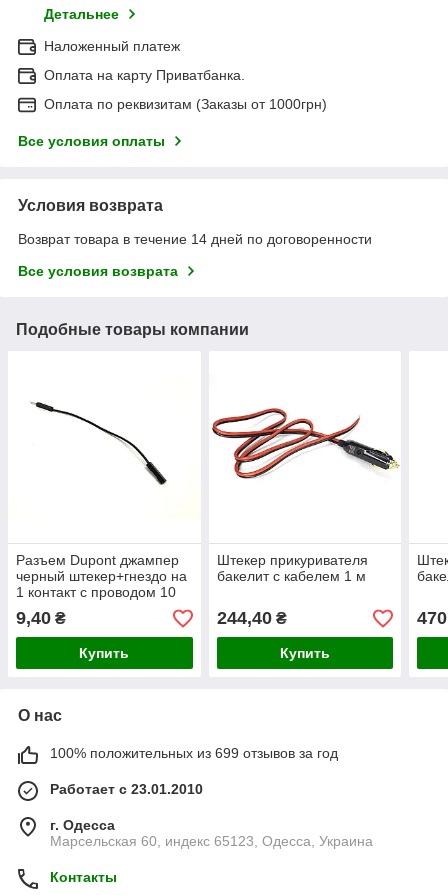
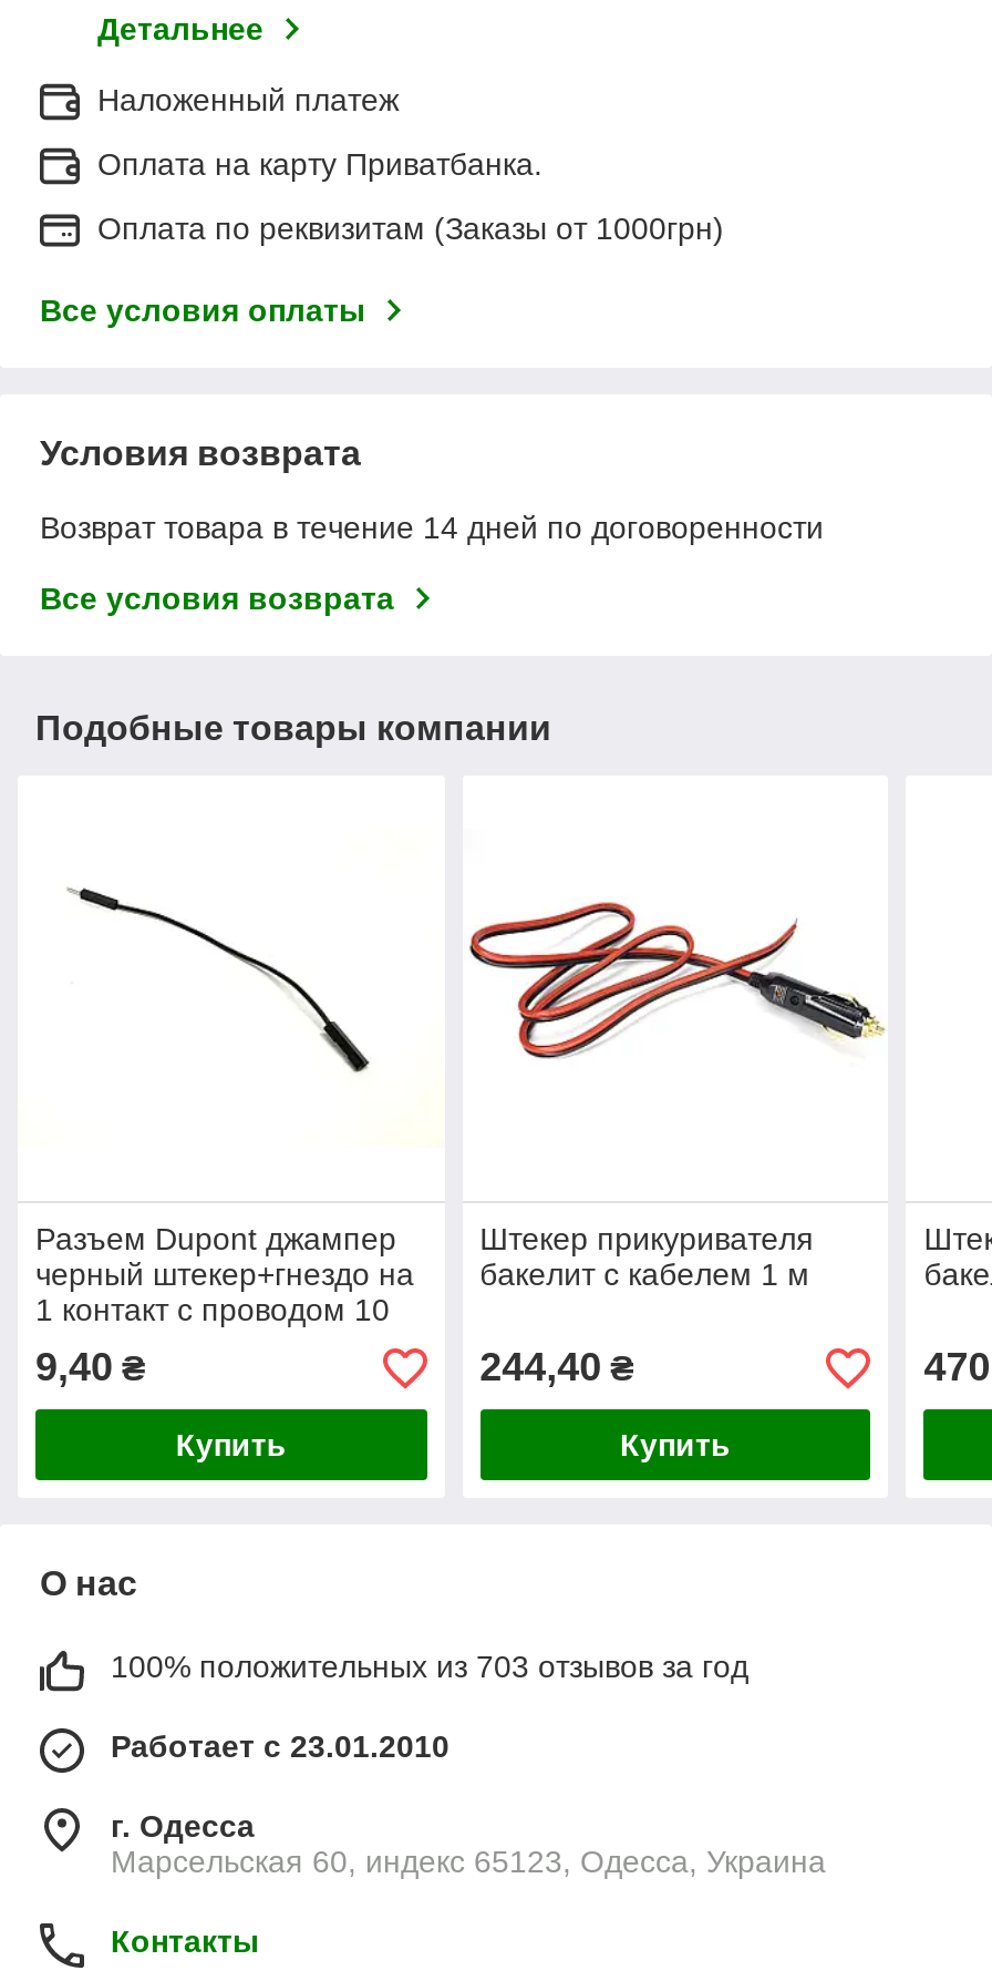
[50,745,338,761] 100% положительных из 699 отзывов за год -> [111,1649,748,1685] 100% положительных из 703 отзывов за год

